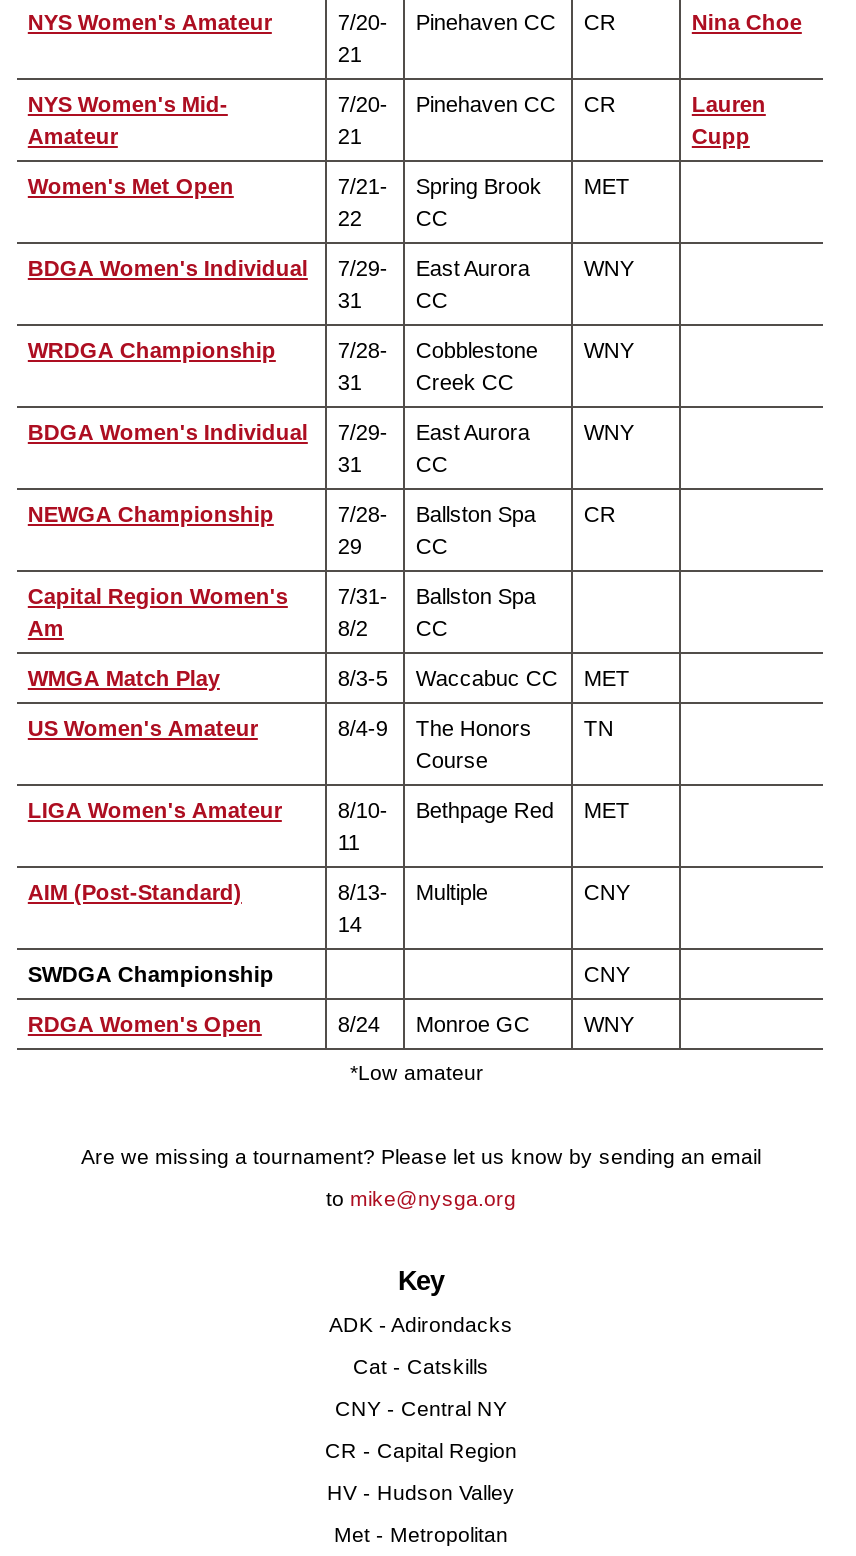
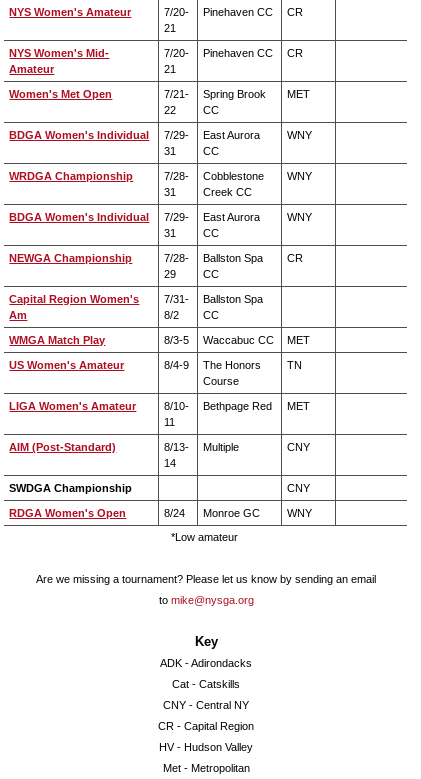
[692,10,802,34] Nina Choe -> none
[692,92,766,148] Lauren | Cupp -> none

